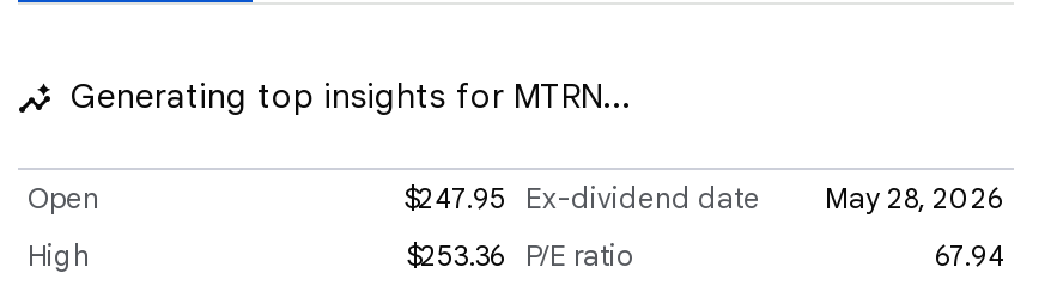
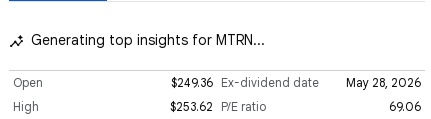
[403,180,1004,216] $247.95 Ex-dividend date May 28, 2026 -> [171,75,421,90] $249.36 Ex-dividend date May 28, 2026
[406,237,633,273] $253.36 P/E ratio -> [170,99,266,114] $253.62 P/E ratio
[935,237,1004,273] 67.94 -> [389,99,421,114] 69.06

